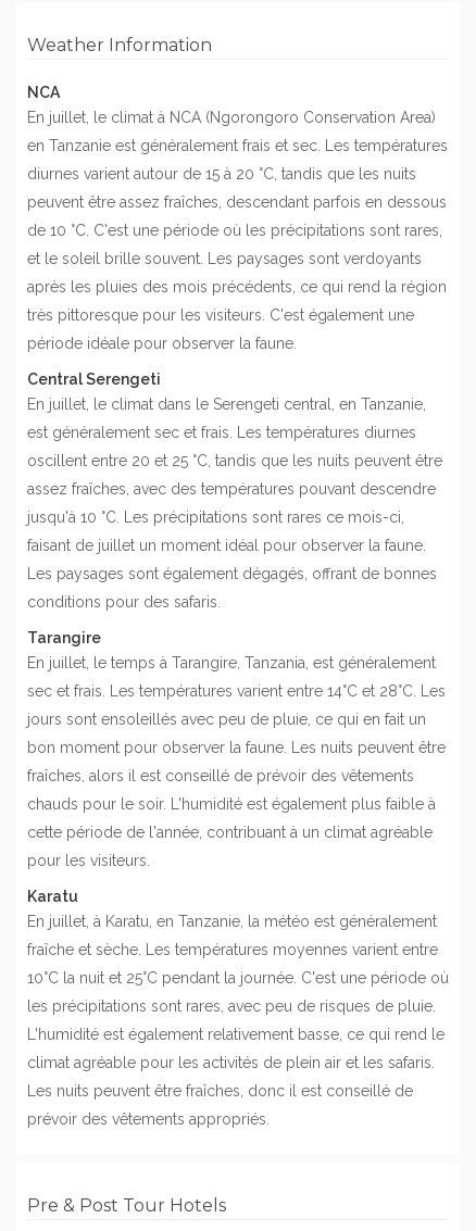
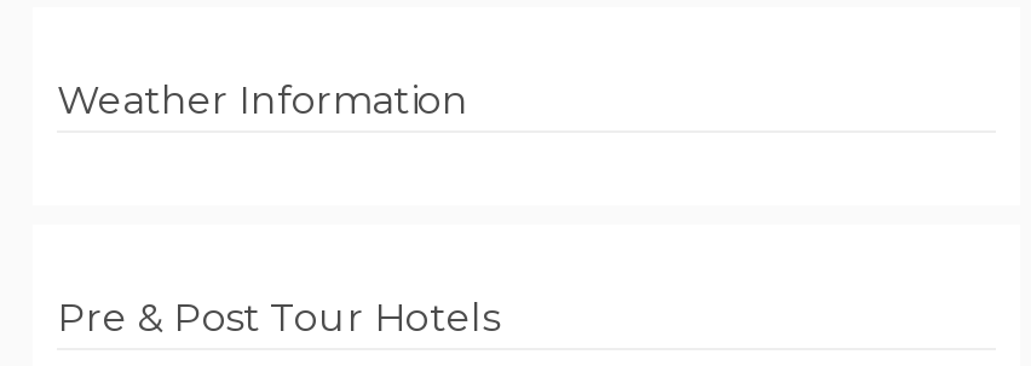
[27,84,449,1128] NCA | En juillet, le climat à NCA (Ngorongoro Conservation Area) | en Tanzanie est généralement frais et sec. Les températures | diurnes varient autour de 15 à 20 °C, tandis que les nuits | peuvent être assez fraîches, descendant parfois en dessous | de 10 °C. C'est une période où les précipitations sont rares, | et le soleil brille souvent. Les paysages sont verdoyants | après les pluies des mois précédents, ce qui rend la région | très pittoresque pour les visiteurs. C'est également une | période idéale pour observer la faune. | Central Serengeti | En juillet, le climat dans le Serengeti central, en Tanzanie, | est généralement sec et frais. Les températures diurnes | oscillent entre 20 et 25 °C, tandis que les nuits peuvent être | assez fraîches, avec des températures pouvant descendre | jusqu'à 10 °C. Les précipitations sont rares ce mois-ci, | faisant de juillet un moment idéal pour observer la faune. | Les paysages sont également dégagés, offrant de bonnes | conditions pour des safaris. | Tarangire | En juillet, le temps à Tarangire, Tanzania, est généralement | sec et frais. Les températures varient entre 14°C et 28°C. Les | jours sont ensoleillés avec peu de pluie, ce qui en fait un | bon moment pour observer la faune. Les nuits peuvent être | fraîches, alors il est conseillé de prévoir des vêtements | chauds pour le soir. L'humidité est également plus faible à | cette période de l'année, contribuant à un climat agréable | pour les visiteurs. | Karatu | En juillet, à Karatu, en Tanzanie, la météo est généralement | fraîche et sèche. Les températures moyennes varient entre | 10°C la nuit et 25°C pendant la journée. C'est une période où | les précipitations sont rares, avec peu de risques de pluie. | L'humidité est également relativement basse, ce qui rend le | climat agréable pour les activités de plein air et les safaris. | Les nuits peuvent être fraîches, donc il est conseillé de | prévoir des vêtements appropriés. -> none

